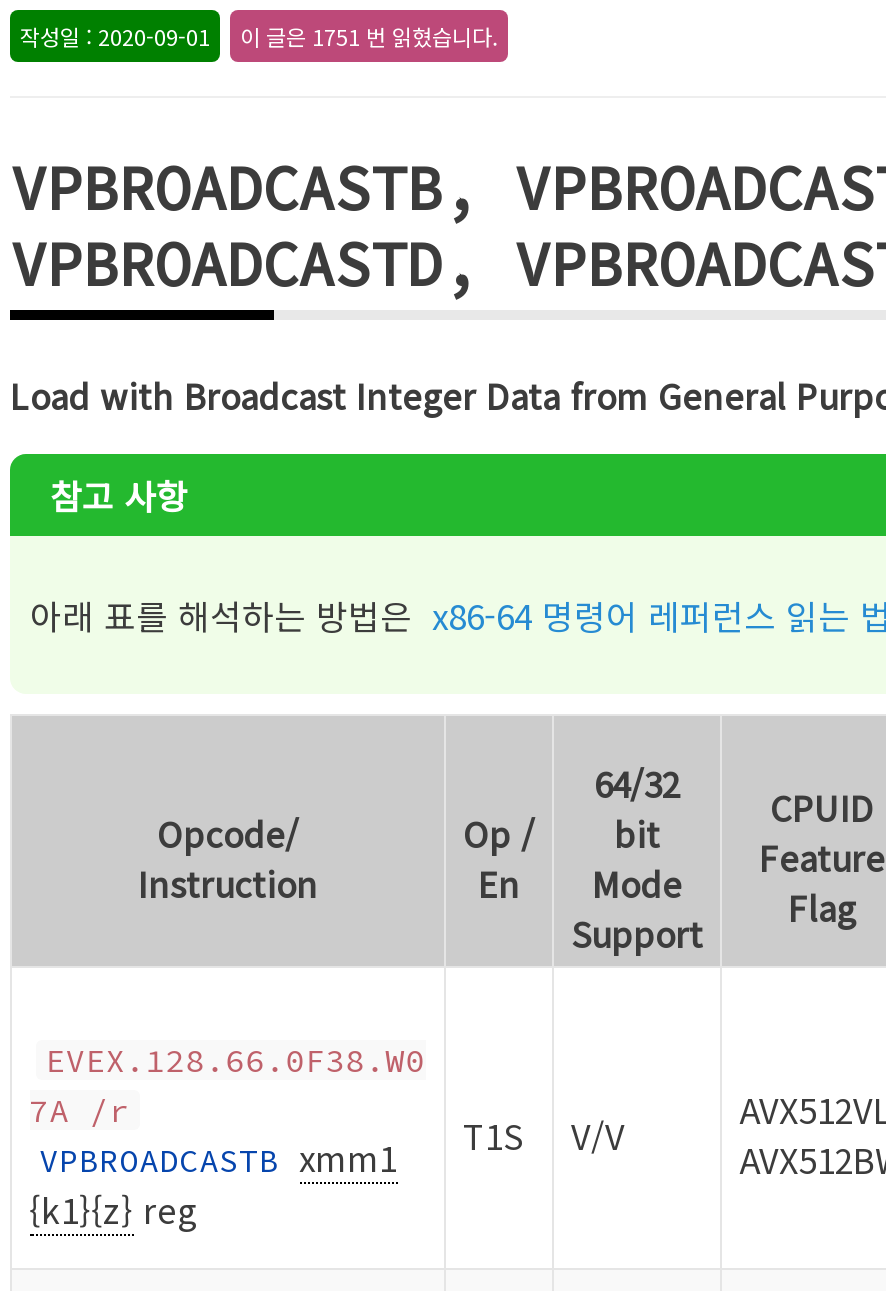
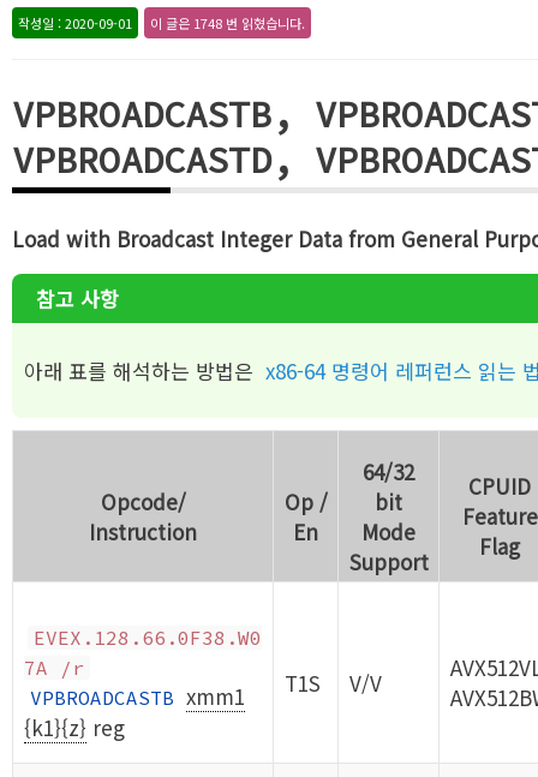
[240,20,498,52] 이 글은 1751 번 읽혔습니다. -> [150,13,305,33] 이 글은 1748 번 읽혔습니다.

